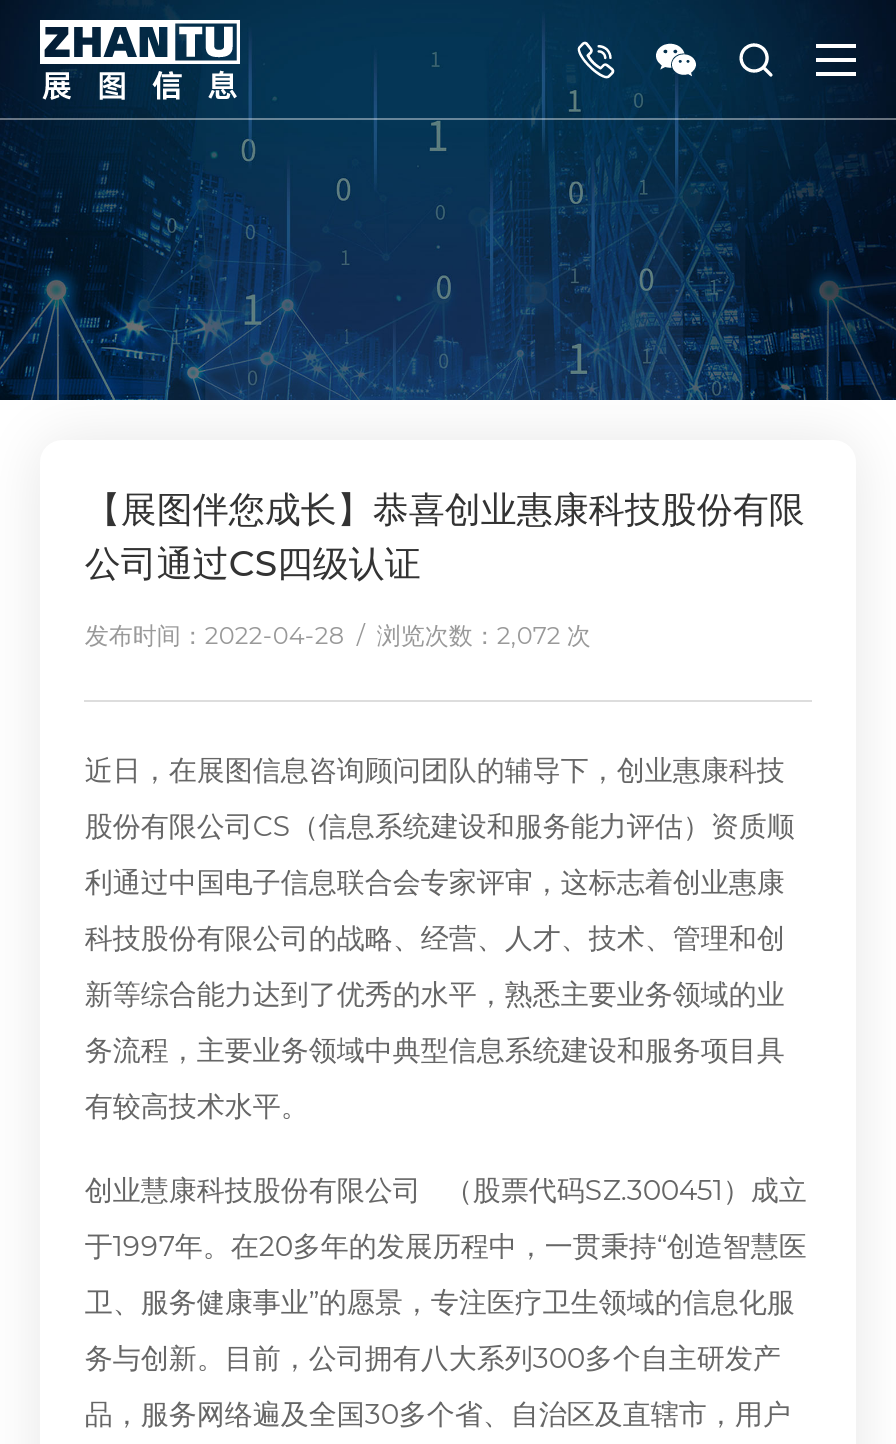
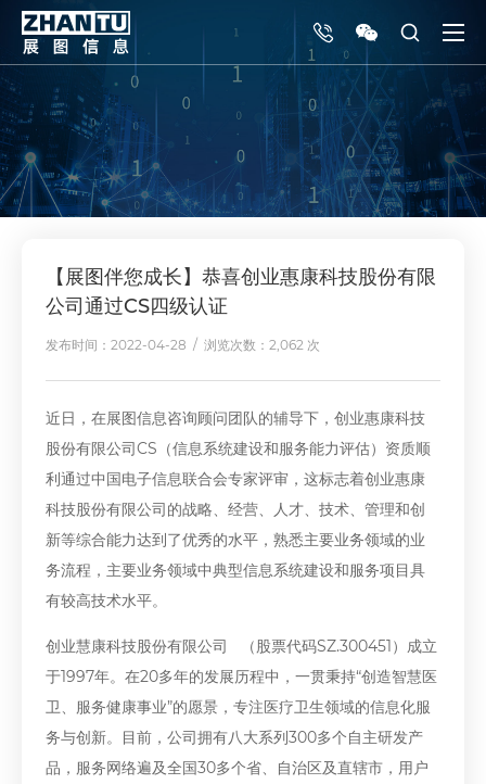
[85,621,591,651] 发布时间：2022-04-28 / 浏览次数：2,072 次 -> [46,337,320,353] 发布时间：2022-04-28 / 浏览次数：2,062 次

